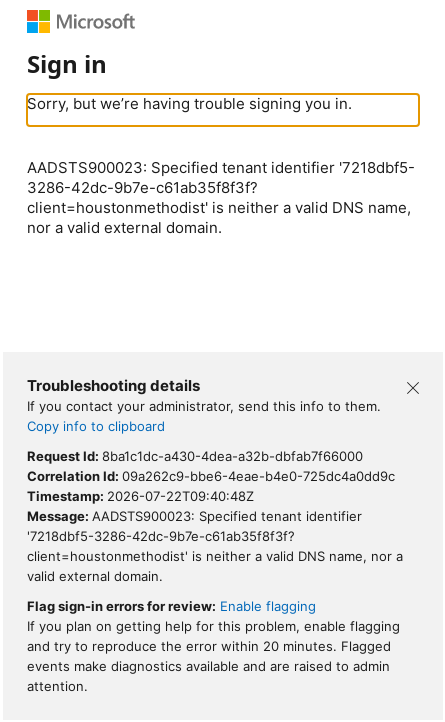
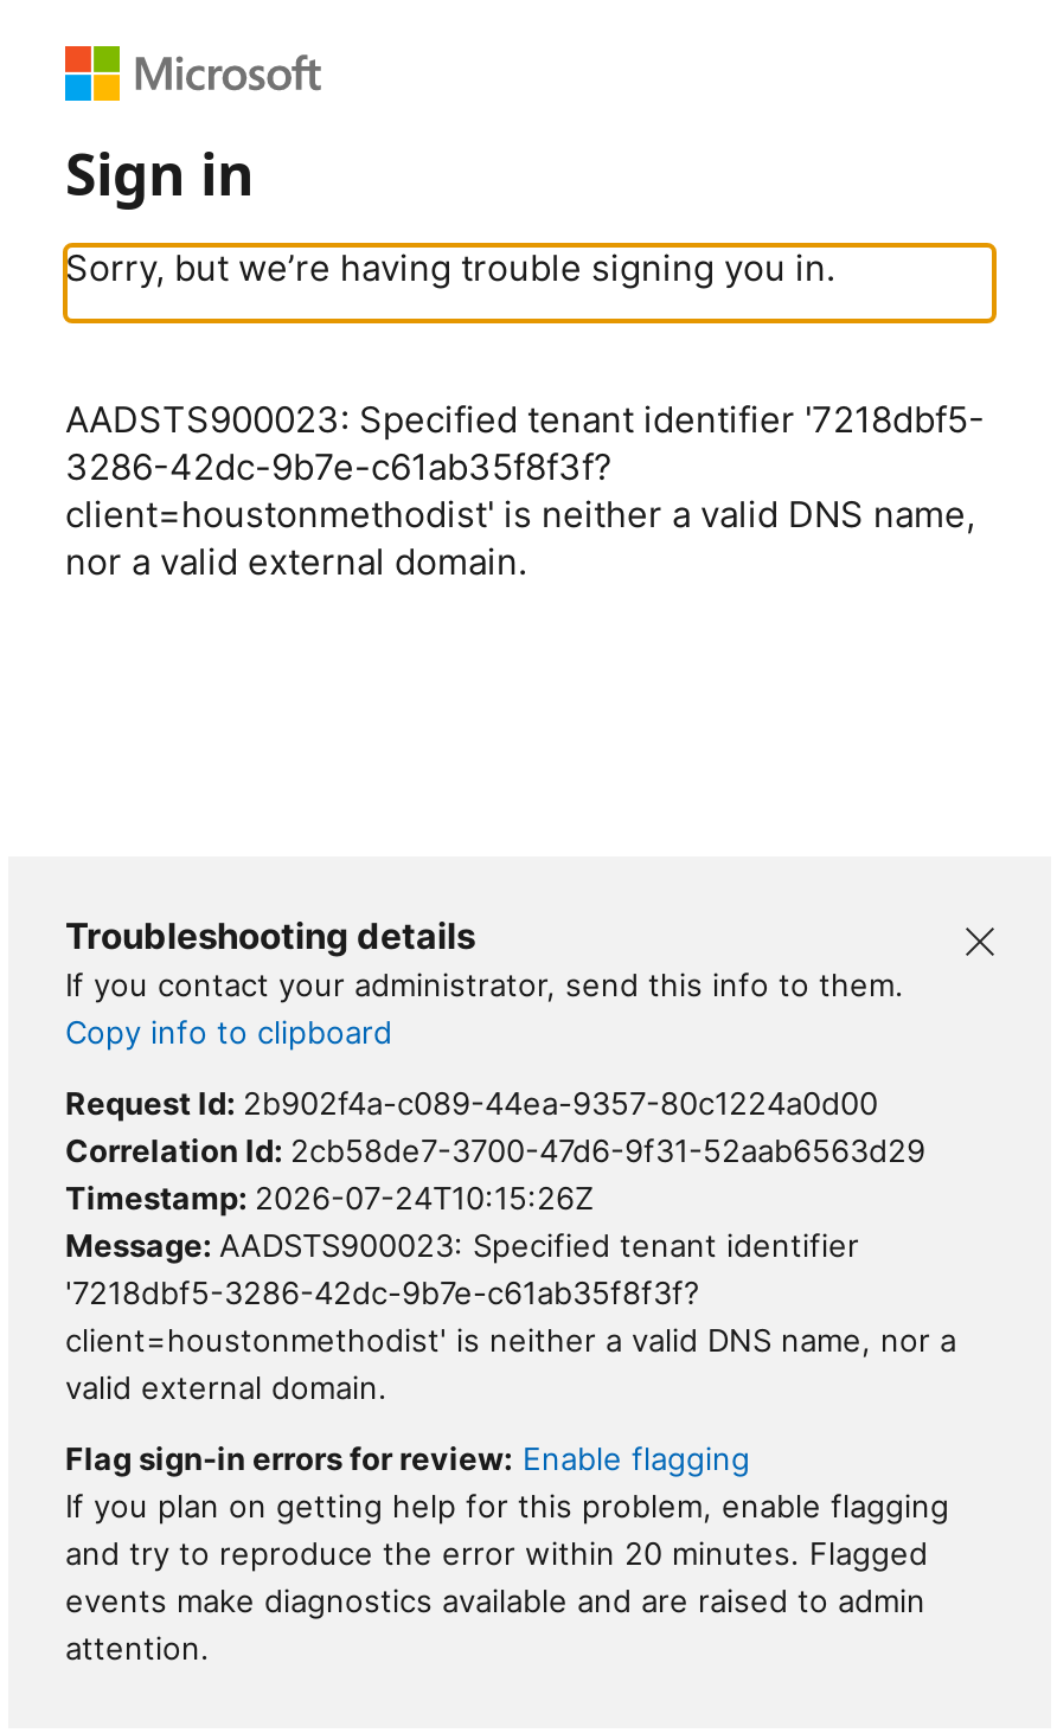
[27,448,363,464] Request Id: 8ba1c1dc-a430-4dea-a32b-dbfab7f66000 -> [65,1084,878,1122] Request Id: 2b902f4a-c089-44ea-9357-80c1224a0d00
[27,468,395,484] Correlation Id: 09a262c9-bbe6-4eae-b4e0-725dc4a0dd9c -> [65,1132,925,1170] Correlation Id: 2cb58de7-3700-47d6-9f31-52aab6563d29
[27,488,254,504] Timestamp: 2026-07-22T09:40:48Z -> [65,1179,594,1217] Timestamp: 2026-07-24T10:15:26Z

